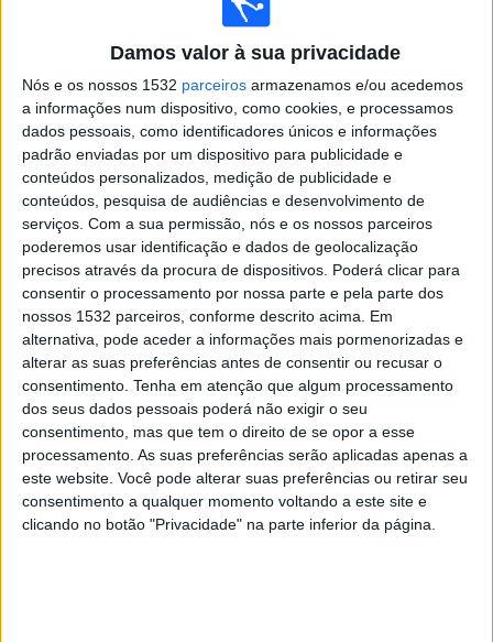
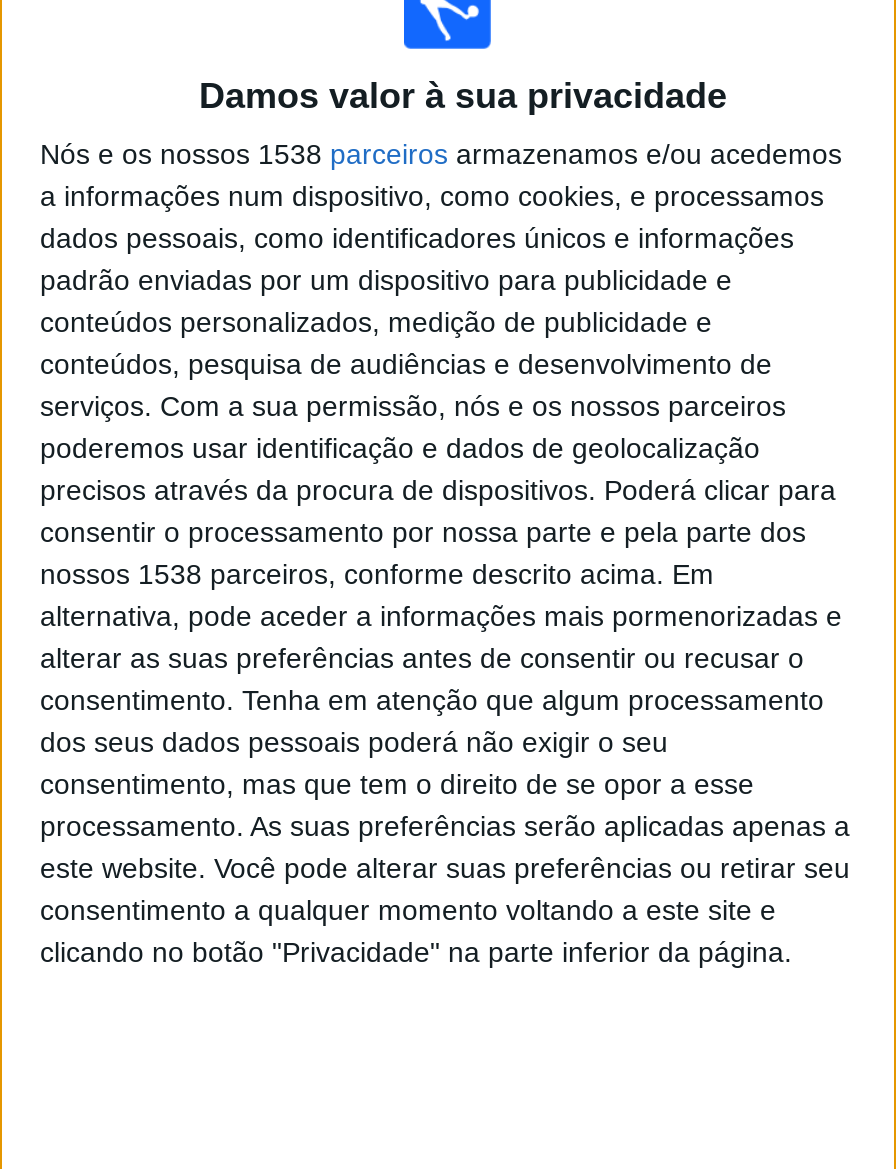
[22,76,463,94] Nós e os nossos 1532 parceiros armazenamos e/ou acedemos -> [40,138,842,170] Nós e os nossos 1538 parceiros armazenamos e/ou acedemos
[22,307,393,325] nossos 1532 parceiros, conforme descrito acima. Em -> [40,558,714,590] nossos 1538 parceiros, conforme descrito acima. Em

